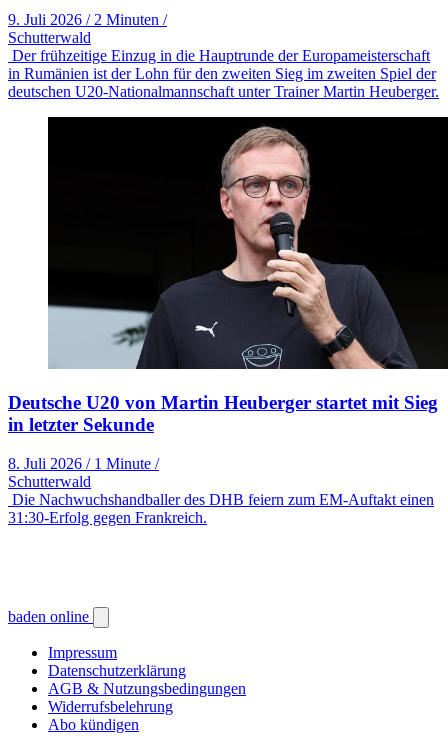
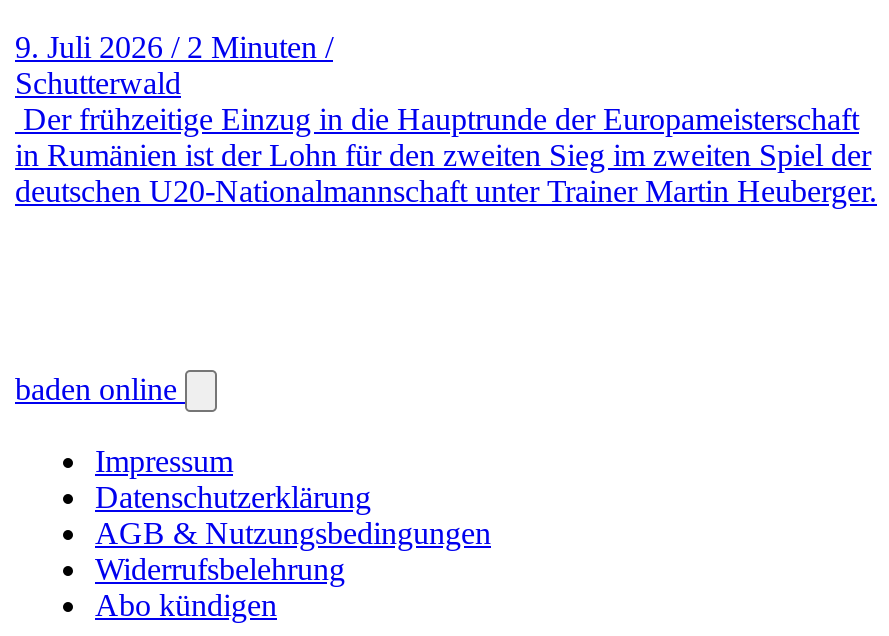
[8,116,445,526] [image] | Deutsche U20 von Martin Heuberger startet mit Sieg | in letzter Sekunde | 8. Juli 2026 / 1 Minute / | Schutterwald | Die Nachwuchshandballer des DHB feiern zum EM-Auftakt einen | 31:30-Erfolg gegen Frankreich. -> none

